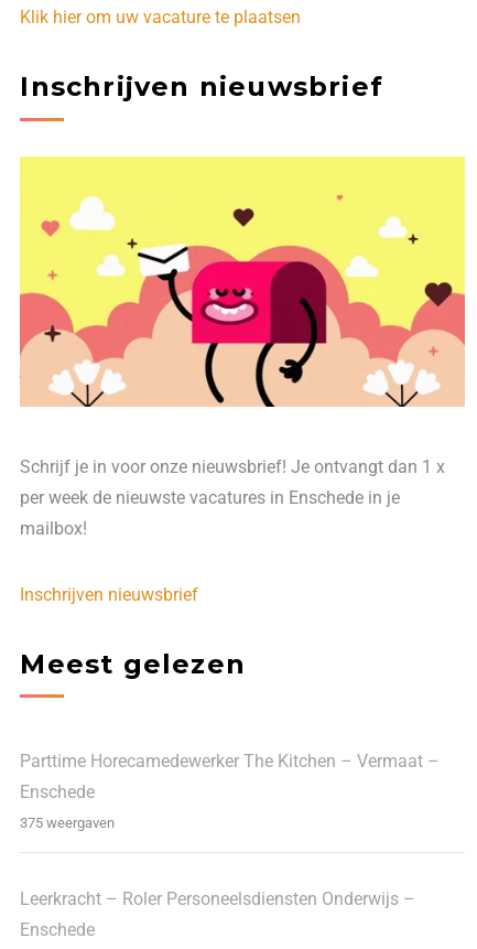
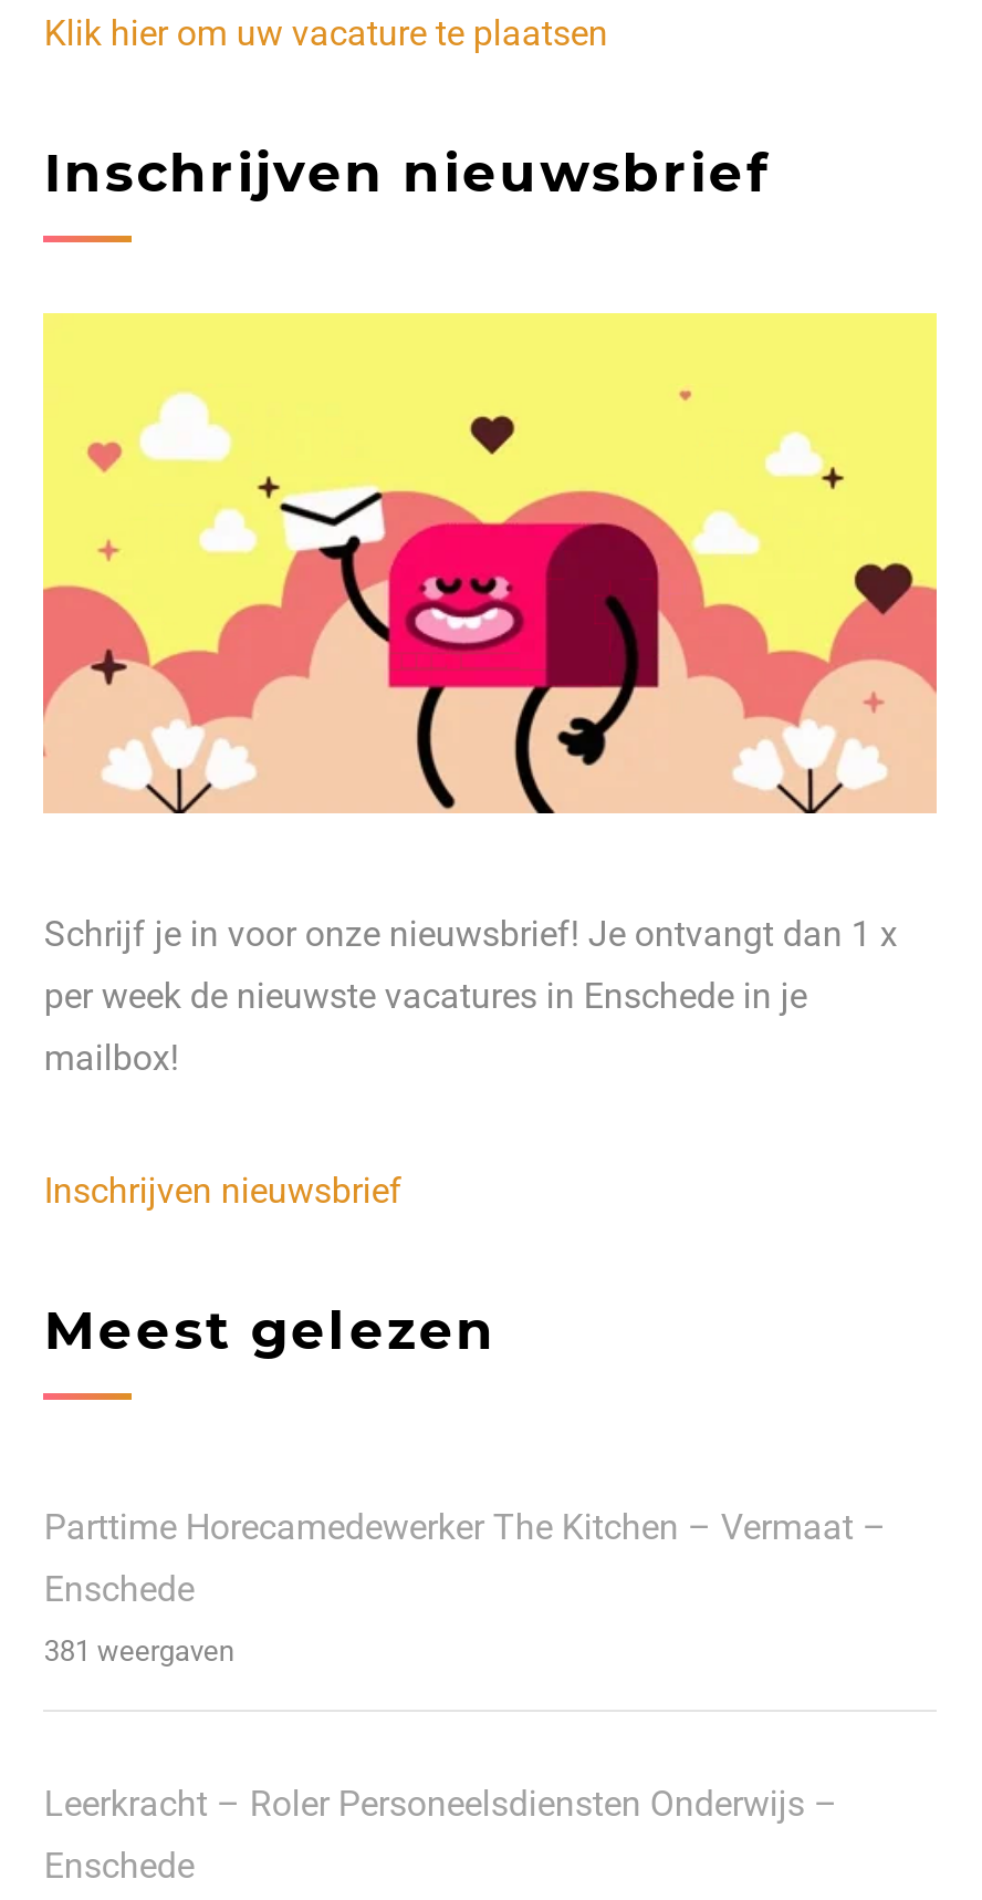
[271,343,315,384] [image] -> [547,685,649,767] [image]
[20,815,115,832] 375 weergaven -> [44,1635,234,1669] 381 weergaven

